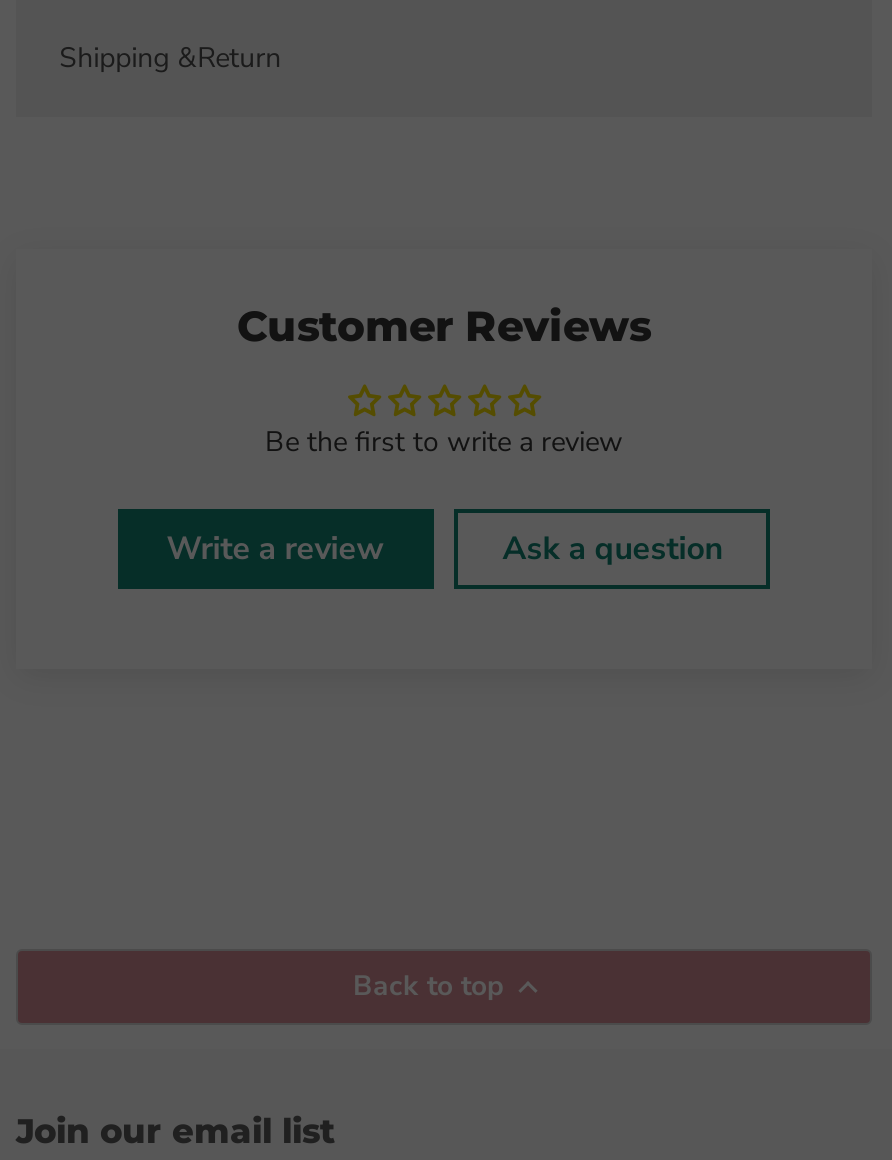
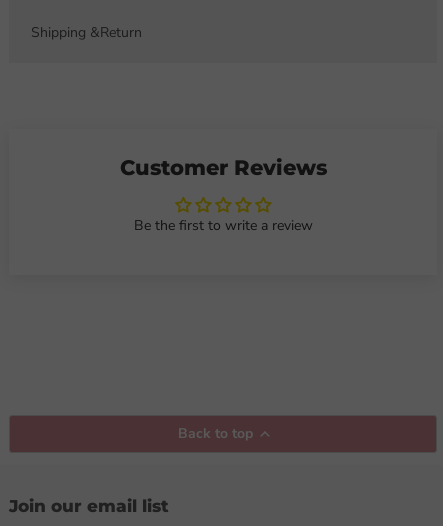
[167,527,722,571] Write a review | Ask a question -> none

